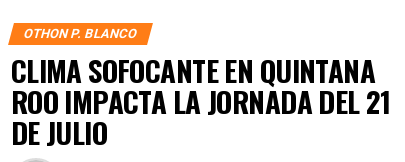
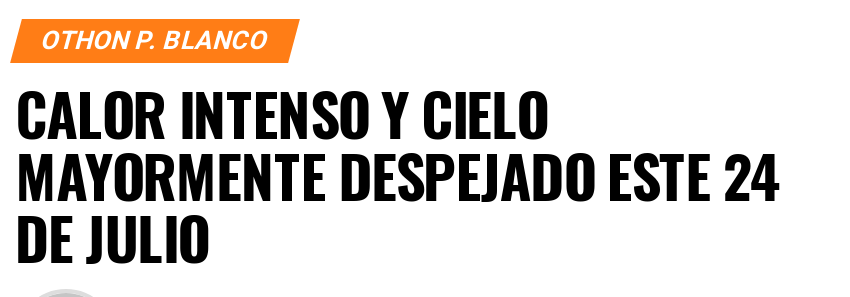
[11,49,390,122] CLIMA SOFOCANTE EN QUINTANA | ROO IMPACTA LA JORNADA DEL 21 -> [15,71,781,217] CALOR INTENSO Y CIELO | MAYORMENTE DESPEJADO ESTE 24

